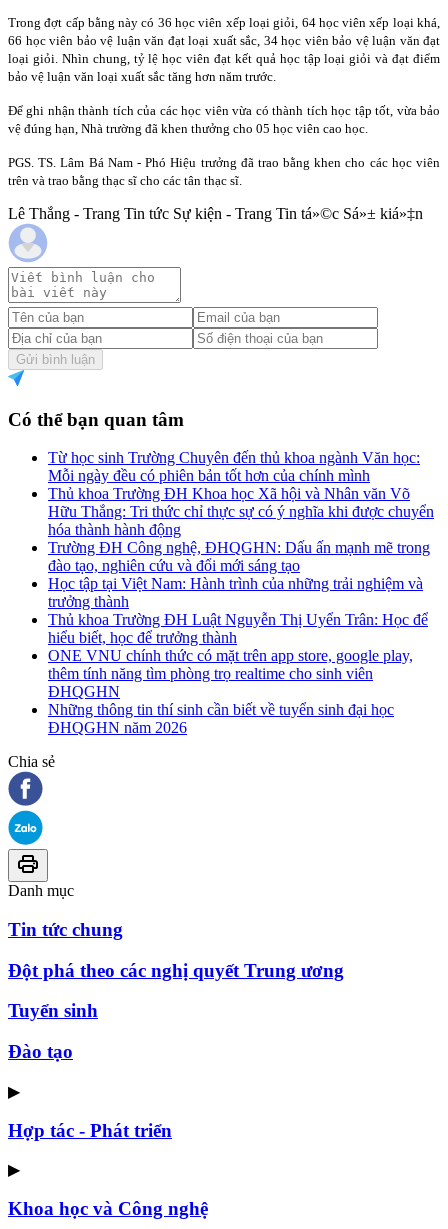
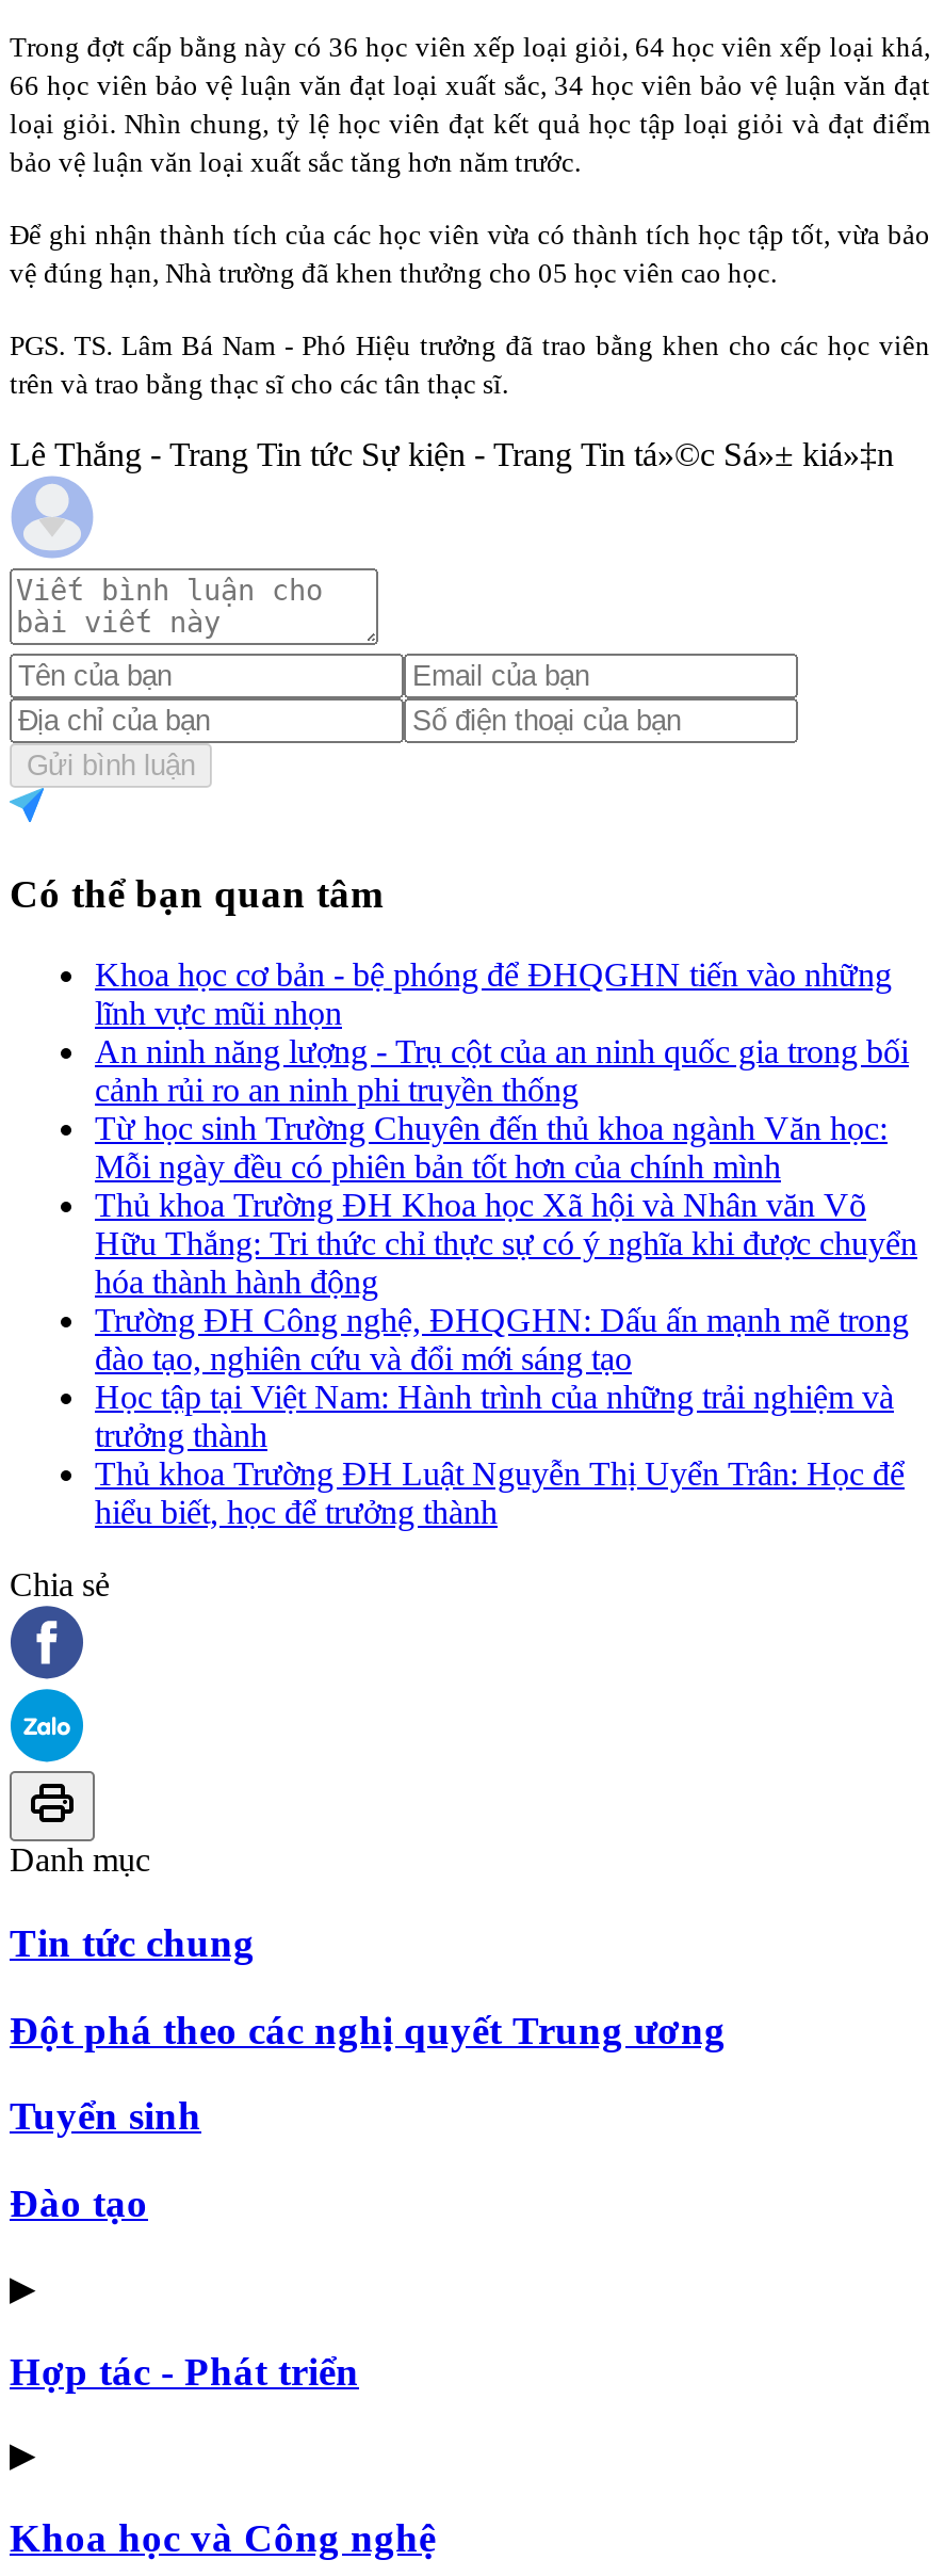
none -> [95,957,909,1108] Khoa học cơ bản - bệ phóng để ĐHQGHN tiến vào những | lĩnh vực mũi nhọn | An ninh năng lượng - Trụ cột của an ninh quốc gia trong bối | cảnh rủi ro an ninh phi truyền thống
moved [48,449,434,646] -> [95,1110,917,1530]: Từ học sinh Trường Chuyên đến thủ khoa ngành Văn học: | Mỗi ngày đều có phiên bản tốt hơn của chính mình | Thủ khoa Trường ĐH Khoa học Xã hội và Nhân văn Võ | ... | Thủ khoa Trường ĐH Luật Nguyễn Thị Uyển Trân: Học để | hiểu biết, học để trưởng thành
[48,647,413,736] ONE VNU chính thức có mặt trên app store, google play, | thêm tính năng tìm phòng trọ realtime cho sinh viên | ĐHQGHN | Những thông tin thí sinh cần biết về tuyển sinh đại học | ĐHQGHN năm 2026 -> none

